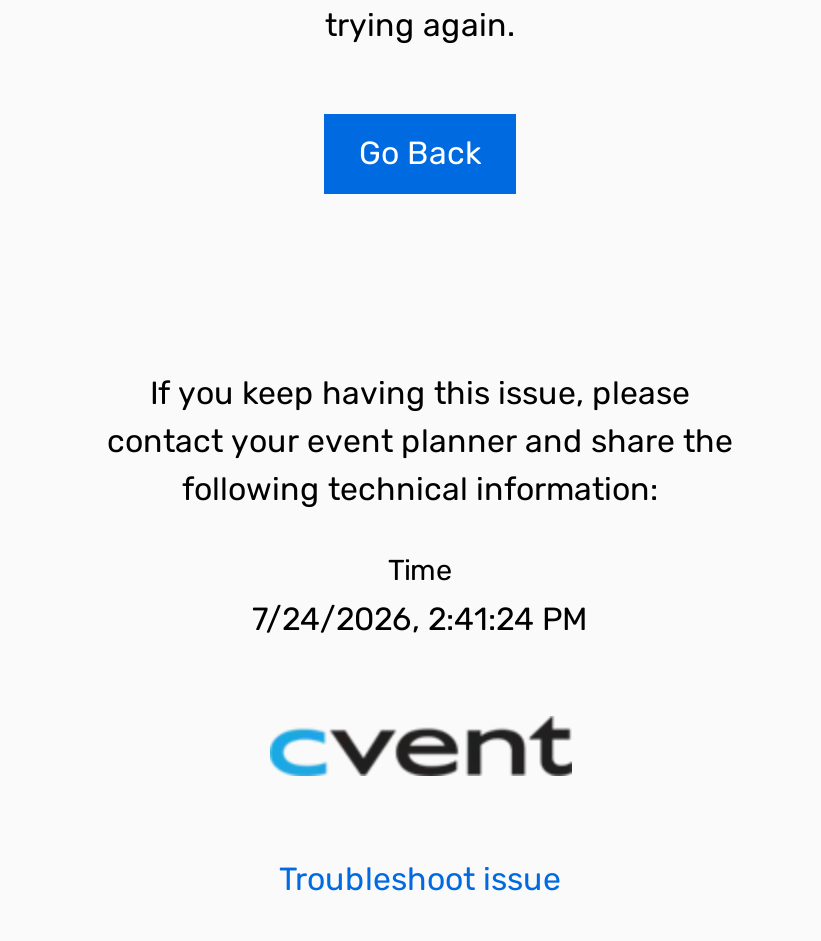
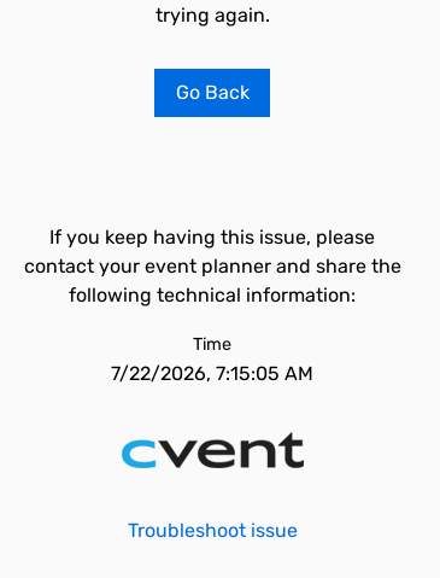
[252,600,588,638] 7/24/2026, 2:41:24 PM -> [111,362,313,385] 7/22/2026, 7:15:05 AM

